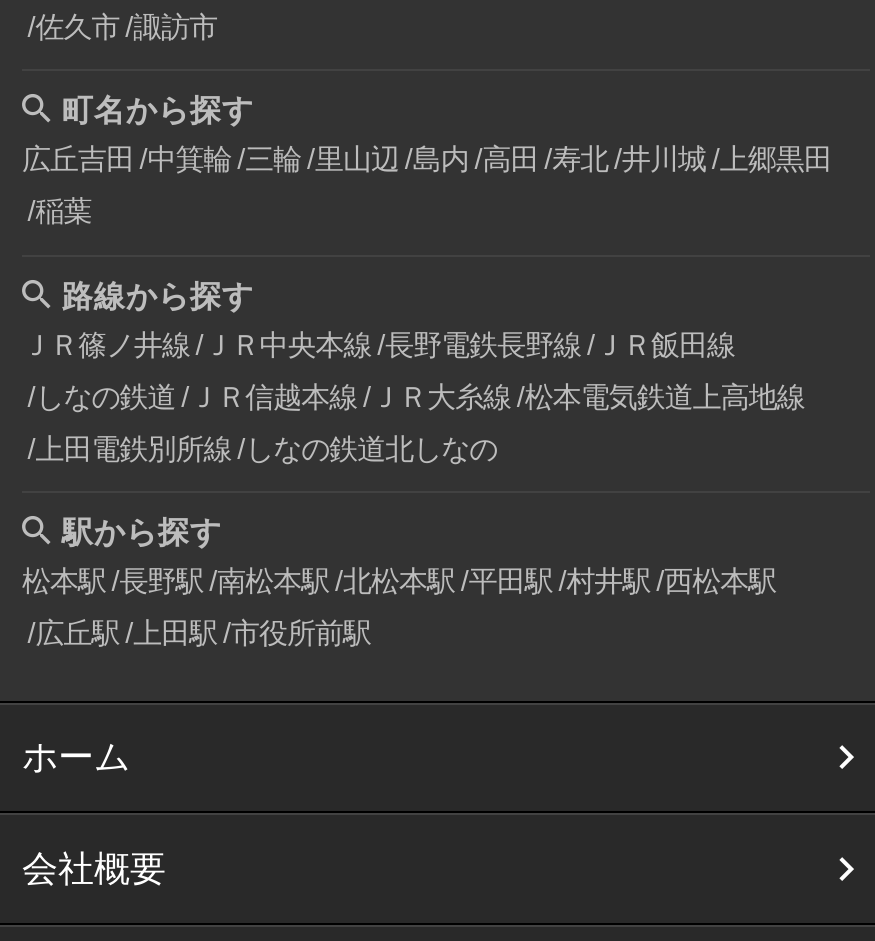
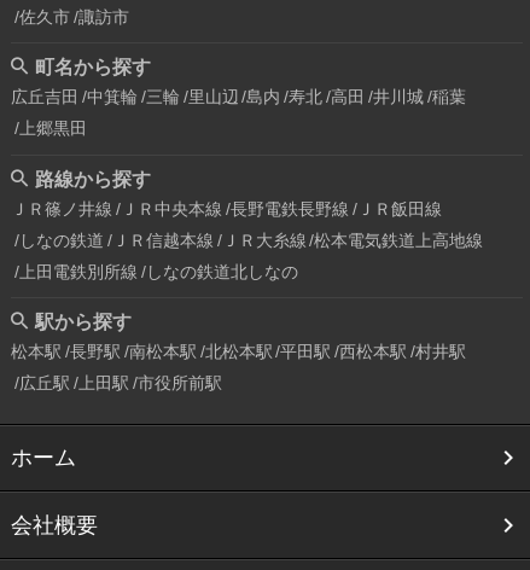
[22,144,832,176] 広丘吉田 中箕輪 三輪 里山辺 島内 高田 寿北 井川城 上郷黒田 -> [11,87,466,107] 広丘吉田 中箕輪 三輪 里山辺 島内 寿北 高田 井川城 稲葉
[36,195,92,227] 稲葉 -> [19,119,87,138] 上郷黒田
[22,566,776,598] 松本駅 長野駅 南松本駅 北松本駅 平田駅 村井駅 西松本駅 -> [11,342,466,361] 松本駅 長野駅 南松本駅 北松本駅 平田駅 西松本駅 村井駅

